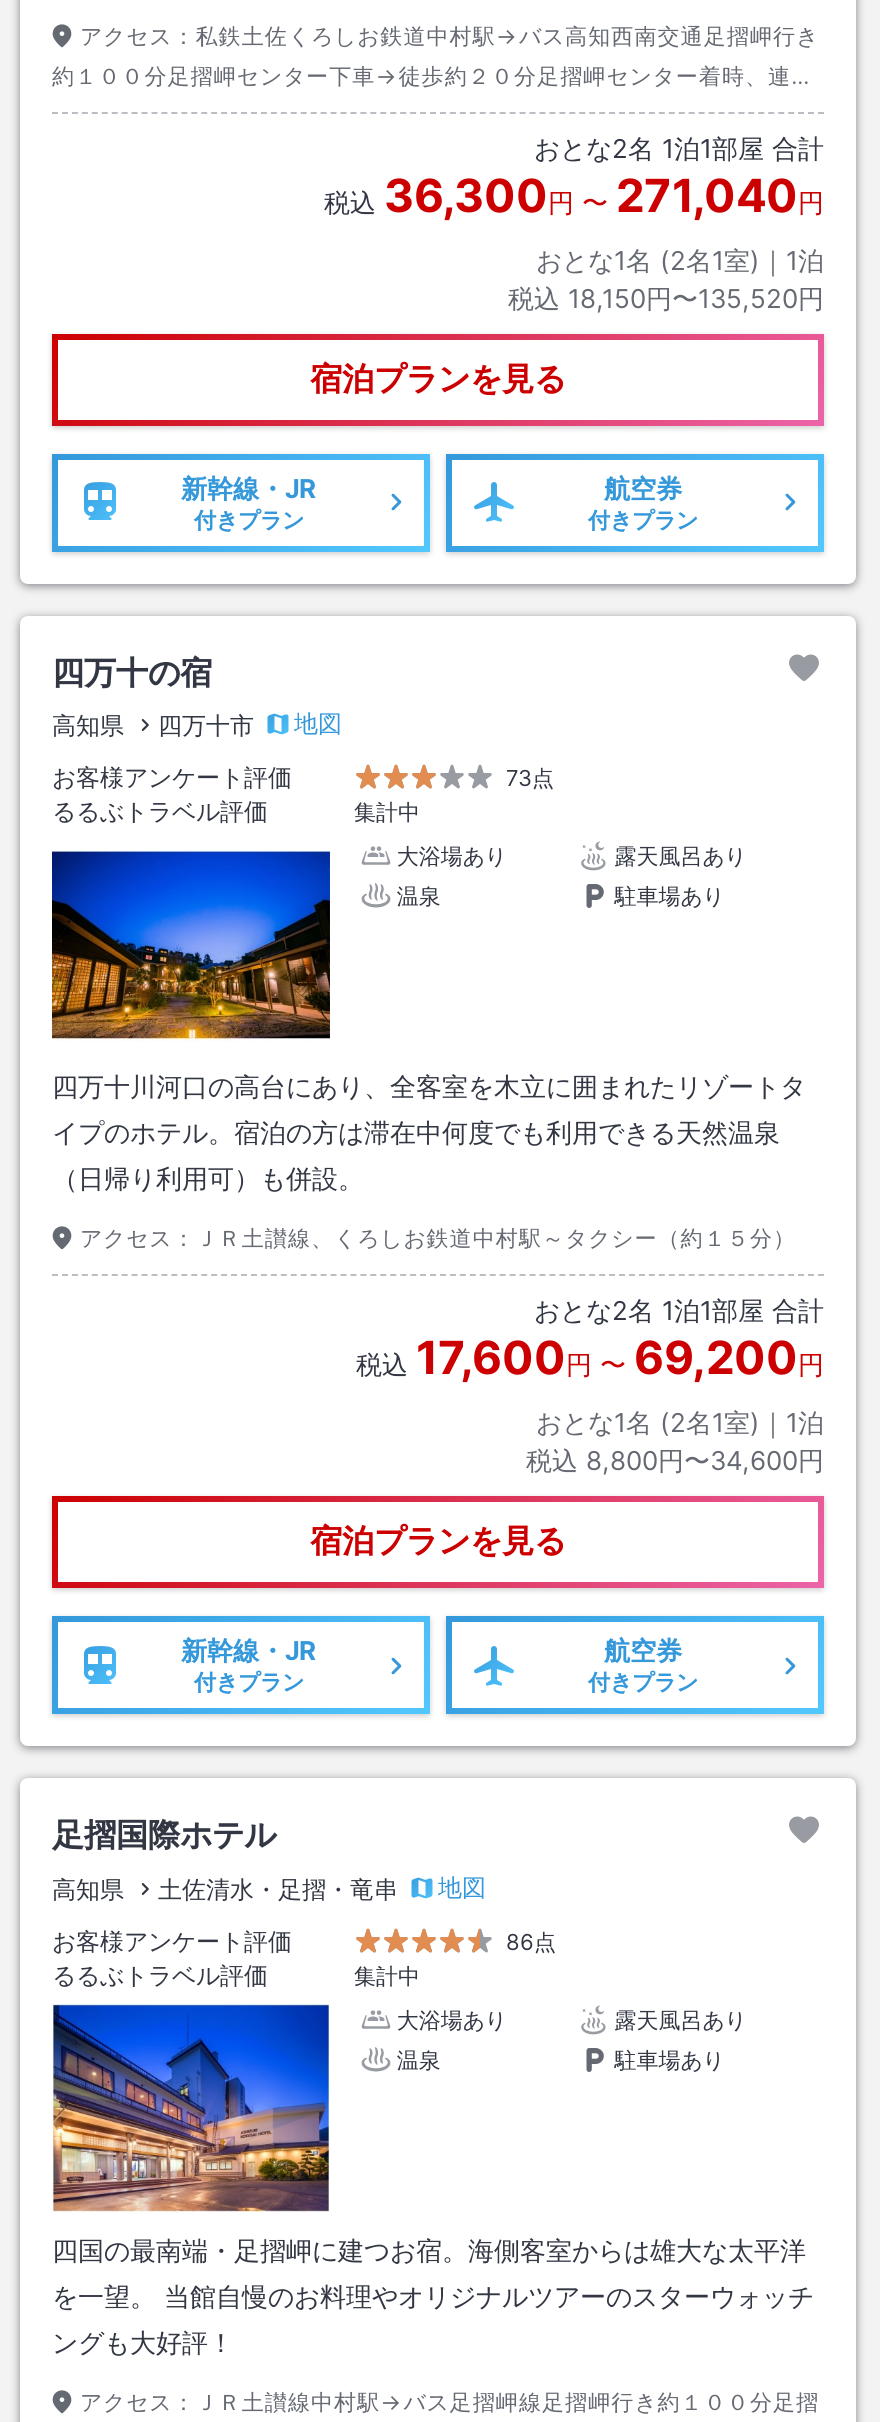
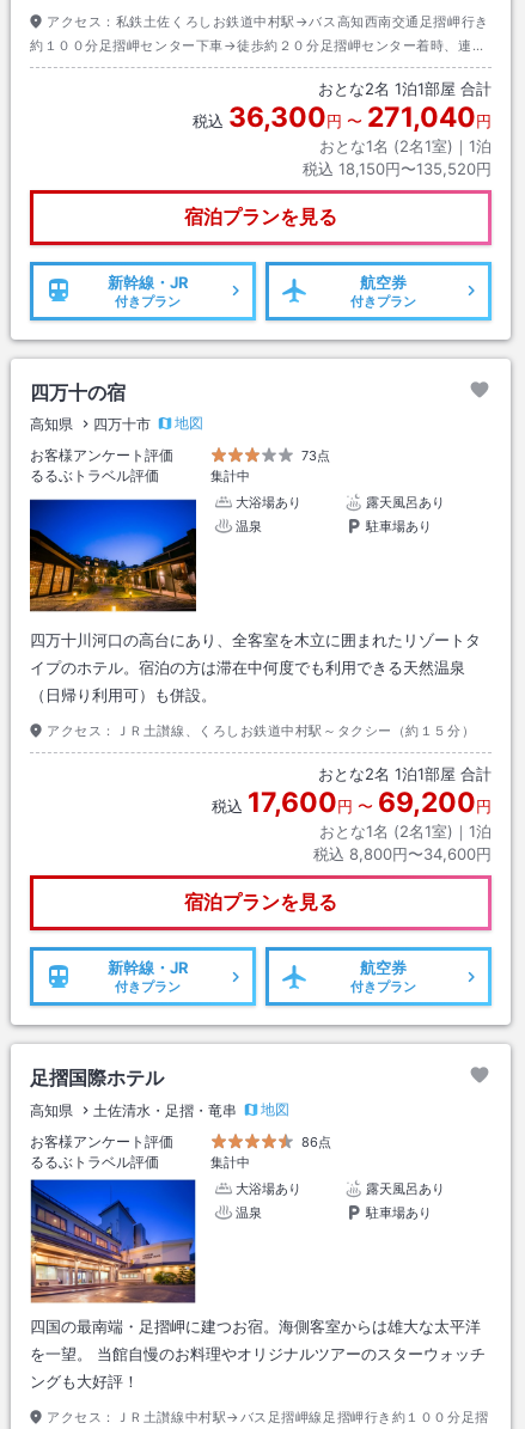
[534,132,824,164] おとな2名 1泊1部屋 合計 -> [318,79,492,98] おとな2名1泊1部屋 合計
[534,1295,824,1327] おとな2名 1泊1部屋 合計 -> [318,765,492,784] おとな2名1泊1部屋 合計

